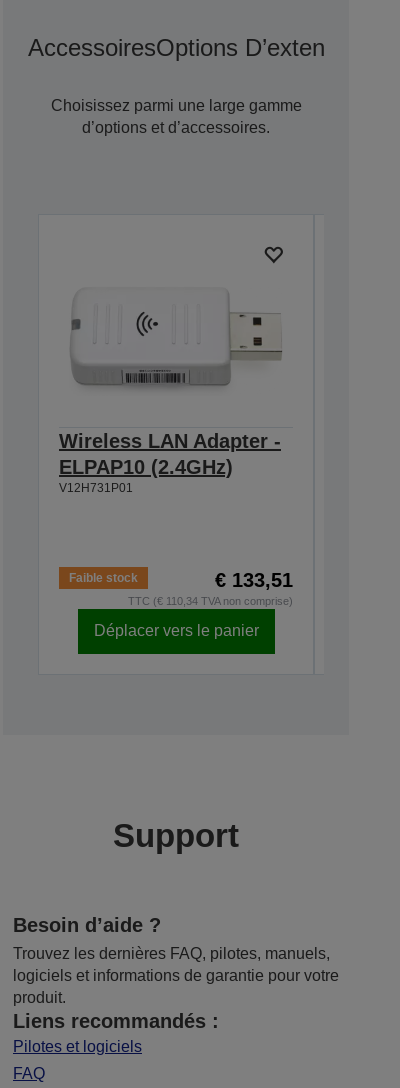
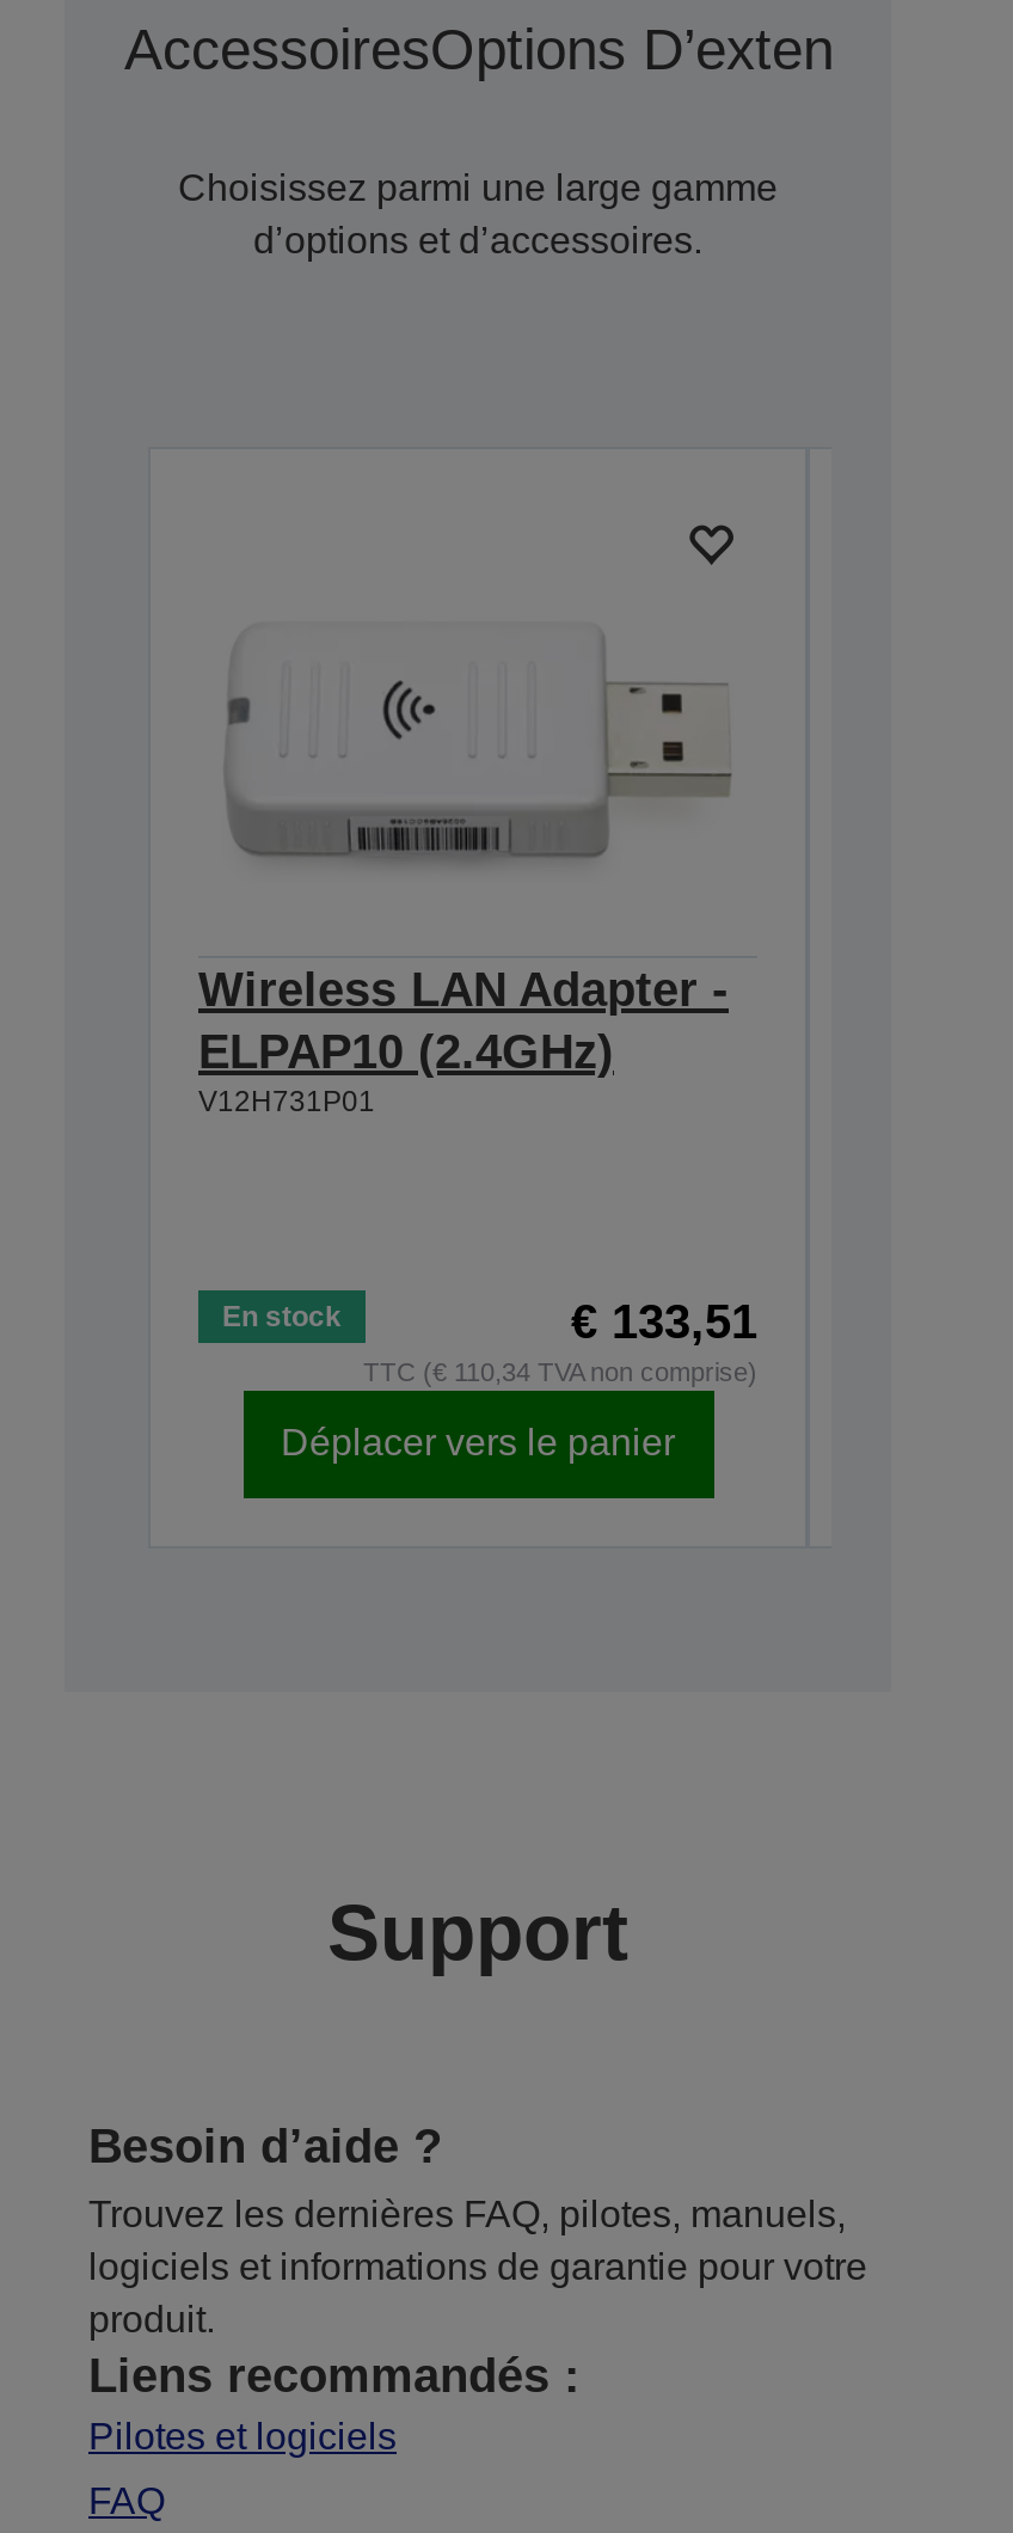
[69,571,138,585] Faible stock -> [222,1300,342,1333] En stock

